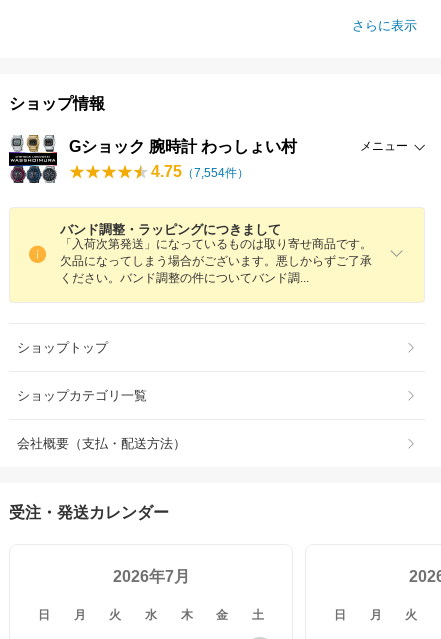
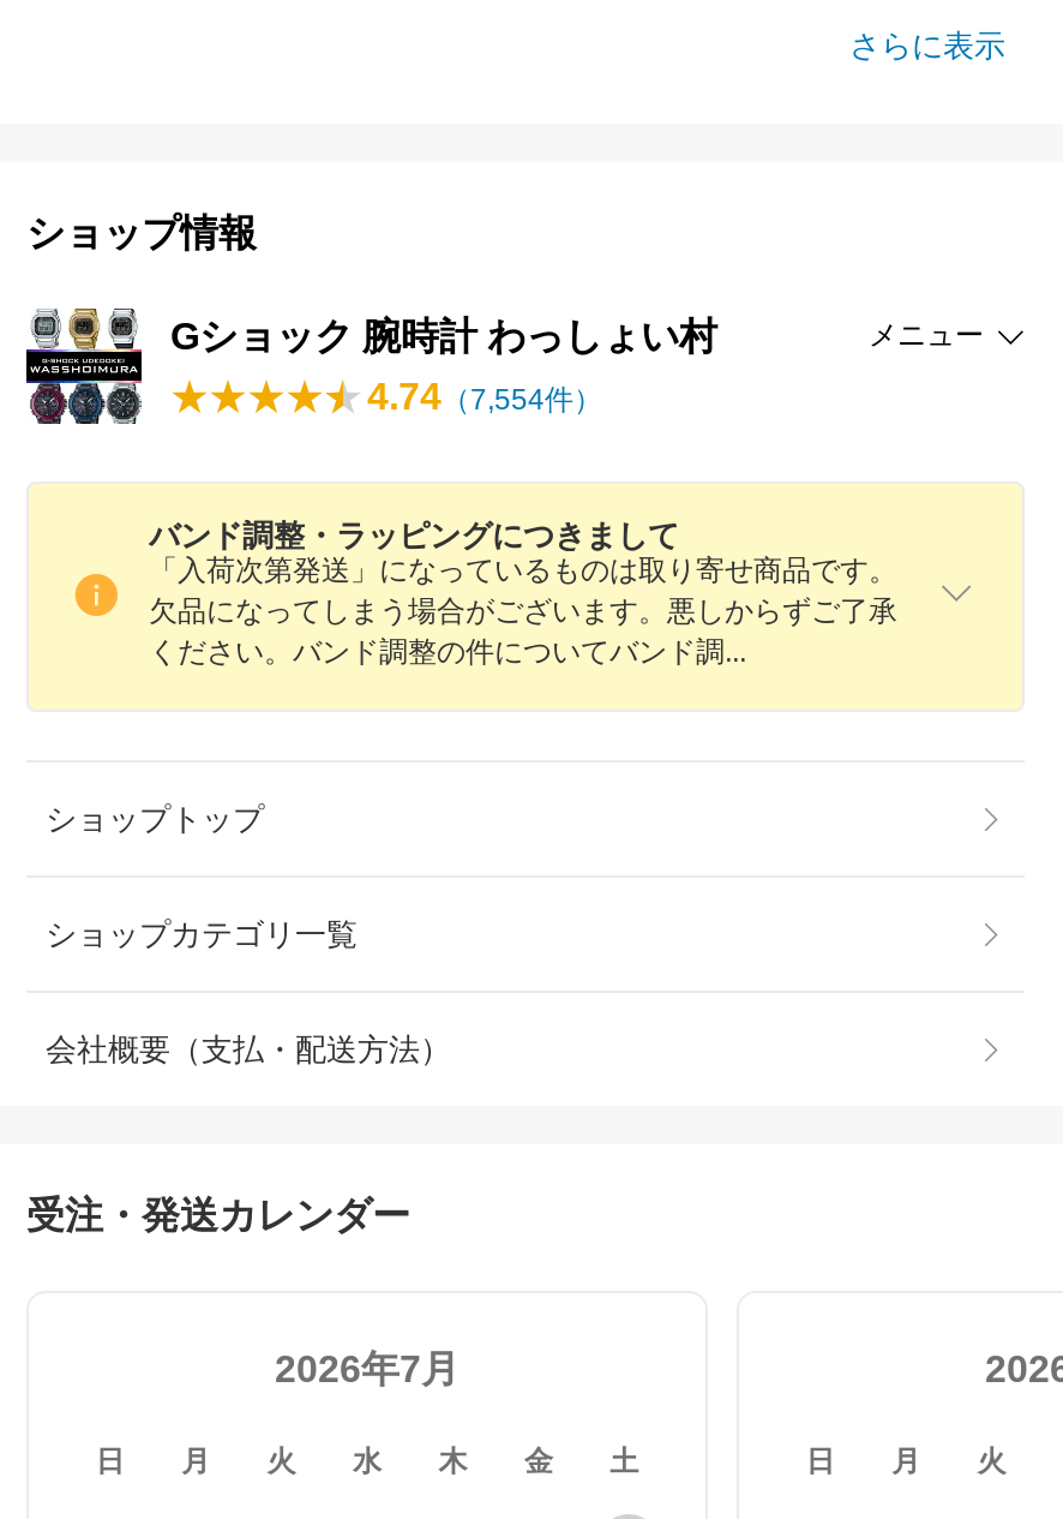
[151,163,249,180] 4.75（7,554件） -> [367,376,602,417] 4.74（7,554件）

